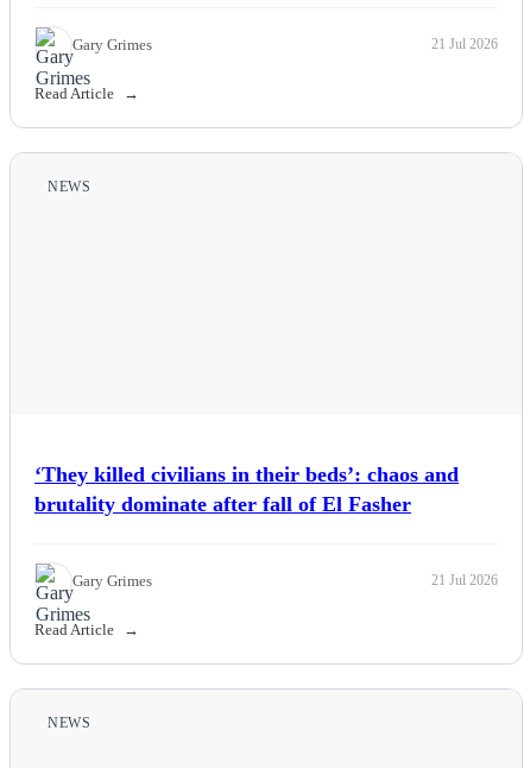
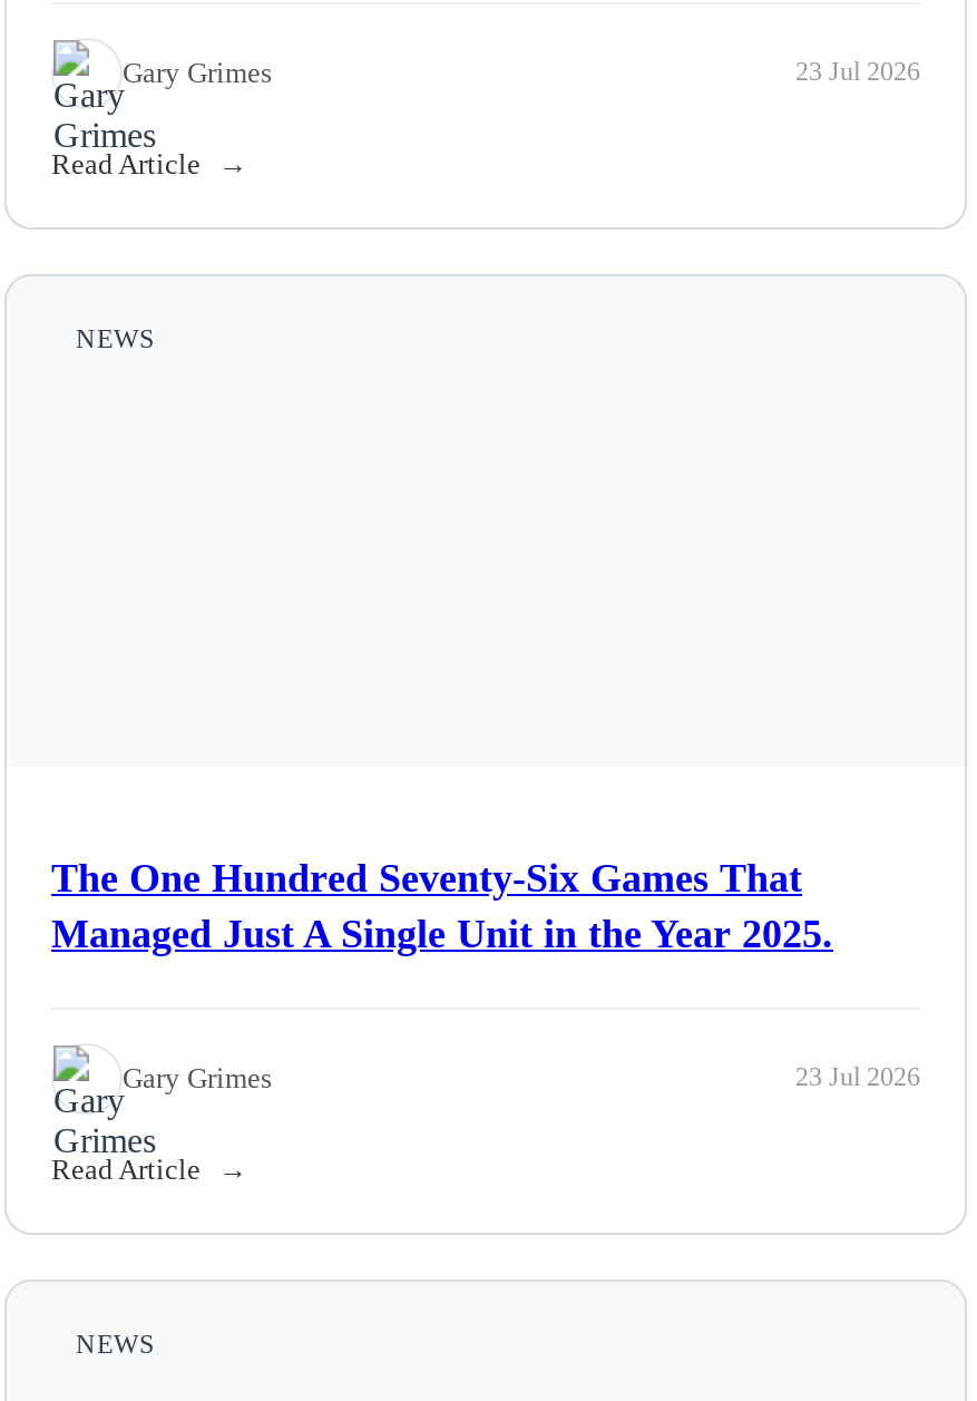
[431,36,498,52] 21 Jul 2026 -> [795,56,920,87] 23 Jul 2026
[34,462,459,515] ‘They killed civilians in their beds’: chaos and | brutality dominate after fall of El Fasher -> [51,855,833,955] The One Hundred Seventy-Six Games That | Managed Just A Single Unit in the Year 2025.
[431,572,498,589] 21 Jul 2026 -> [795,1061,920,1092] 23 Jul 2026

